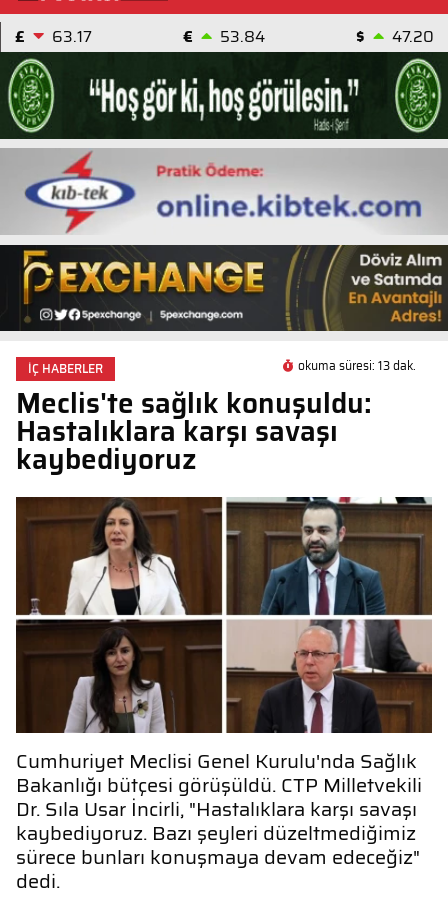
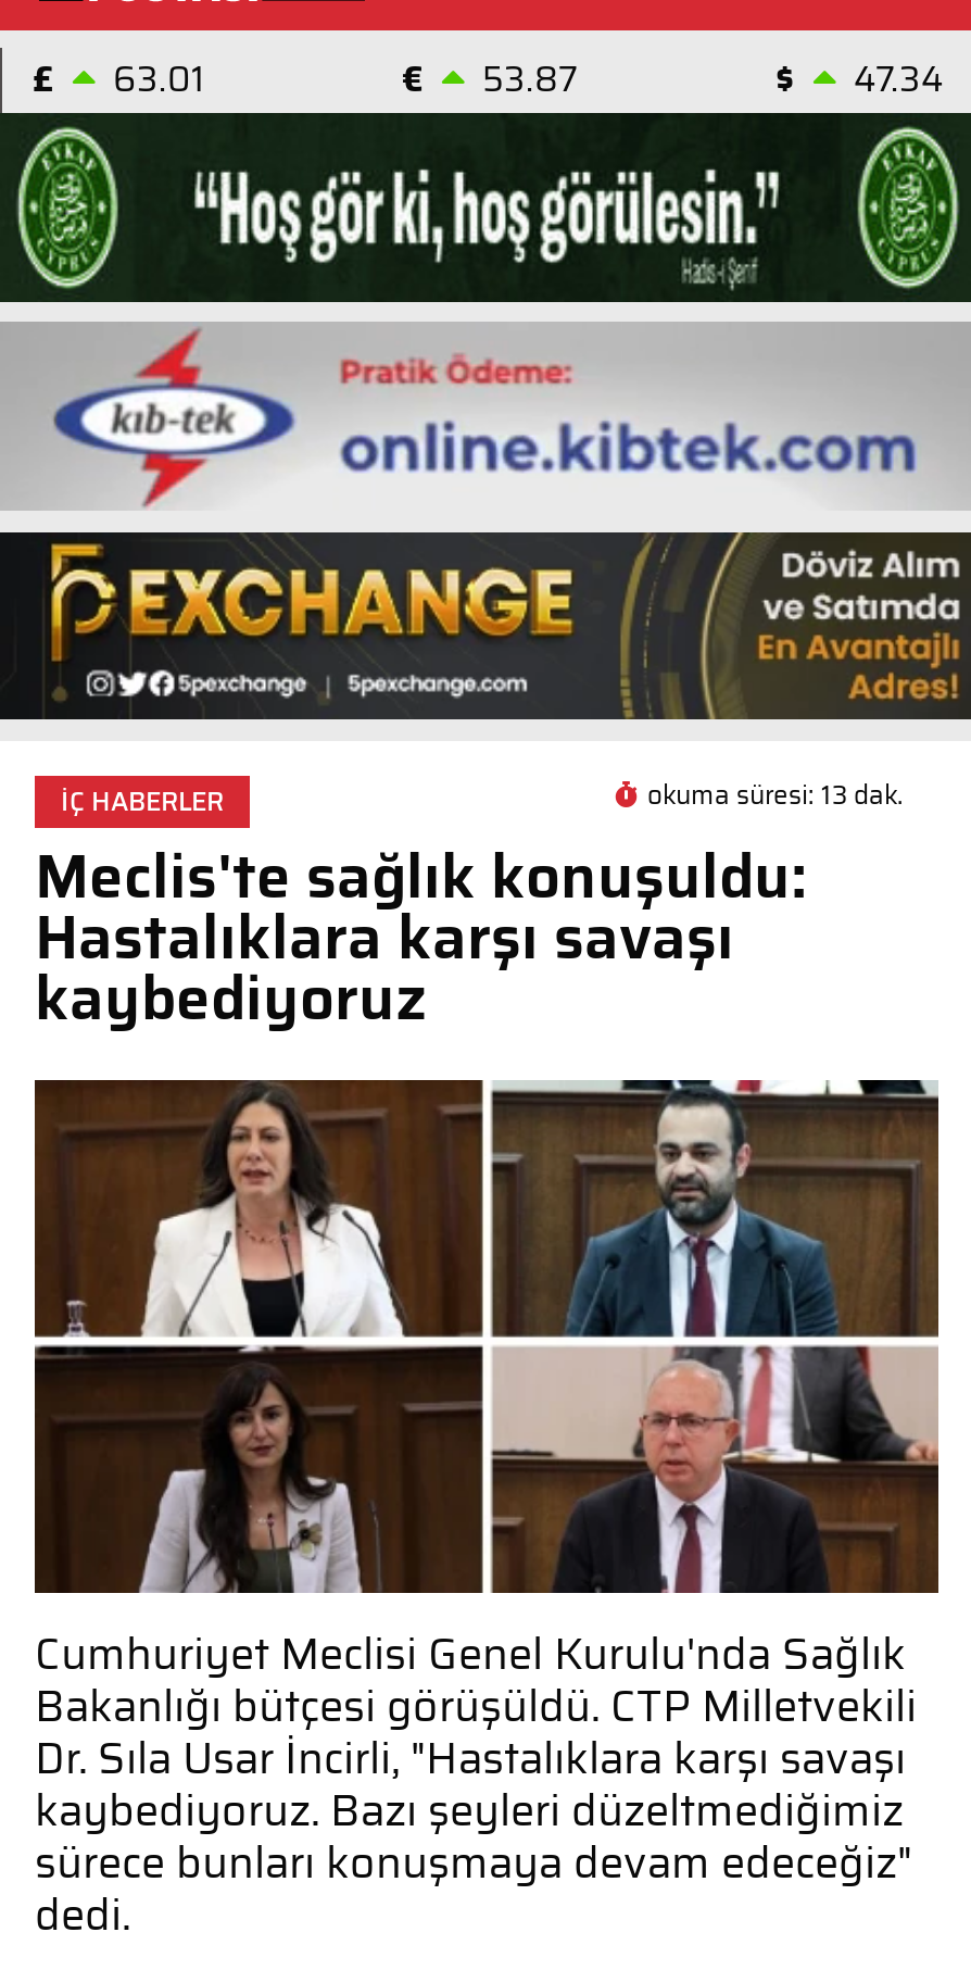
[52,24,92,49] 63.17 -> [113,53,204,107] 63.01
[220,24,265,49] 53.84 -> [482,53,578,107] 53.87
[392,24,434,49] 47.20 -> [854,53,943,107] 47.34

